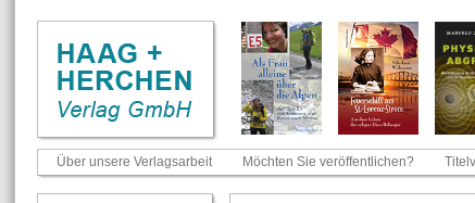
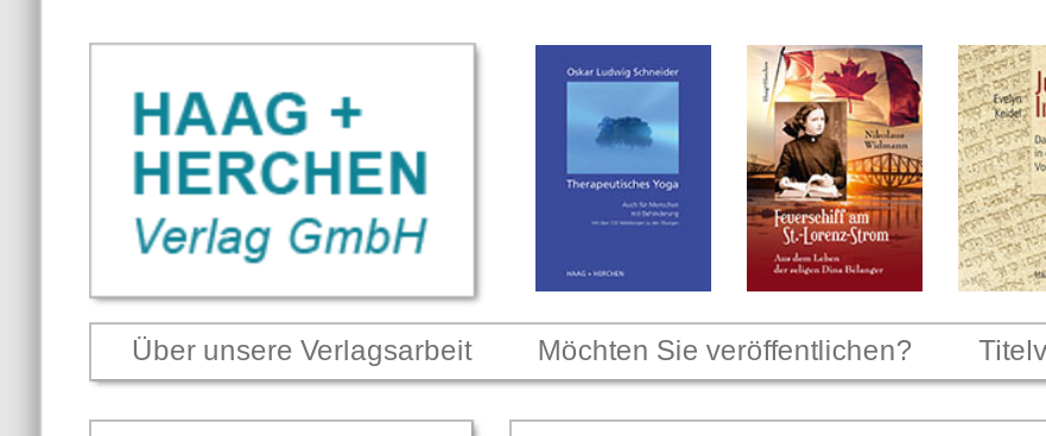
[240,21,323,136] [image] -> [533,43,714,294] [image]
[434,21,472,136] [image] -> [958,45,1039,291] [image]

